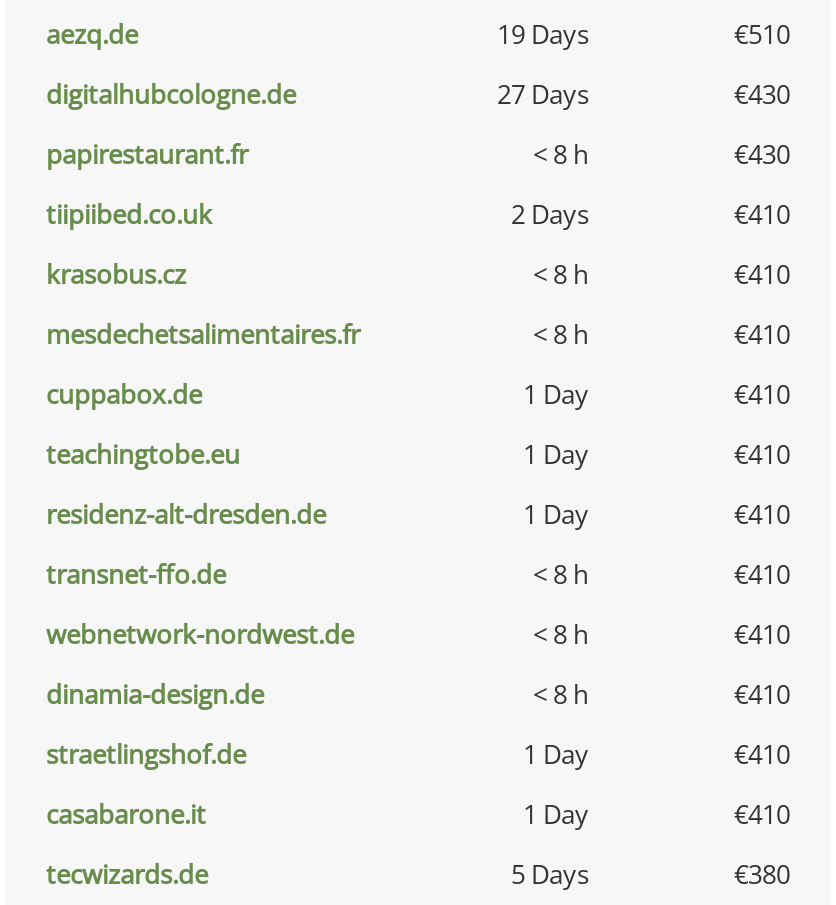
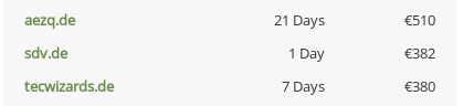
[497,16,589,52] 19 Days -> [273,10,324,30] 21 Days
[46,76,790,412] digitalhubcologne.de | 27 Days | €430 | papirestaurant.fr | < 8 h | €430 | tiipiibed.co.uk | 2 Days | €410 | krasobus.cz | < 8 h | €410 | mesdechetsalimentaires.fr | < 8 h | €410 | cuppabox.de -> [24,43,67,63] sdv.de
[46,376,790,832] €410 | teachingtobe.eu | 1 Day | €410 | residenz-alt-dresden.de | 1 Day | €410 | transnet-ffo.de | < 8 h | €410 | webnetwork-nordwest.de | < 8 h | €410 | dinamia-design.de | < 8 h | €410 | straetlingshof.de | 1 Day | €410 | casabarone.it | 1 Day | €410 -> [404,43,435,63] €382
[511,856,589,892] 5 Days -> [281,76,324,96] 7 Days

